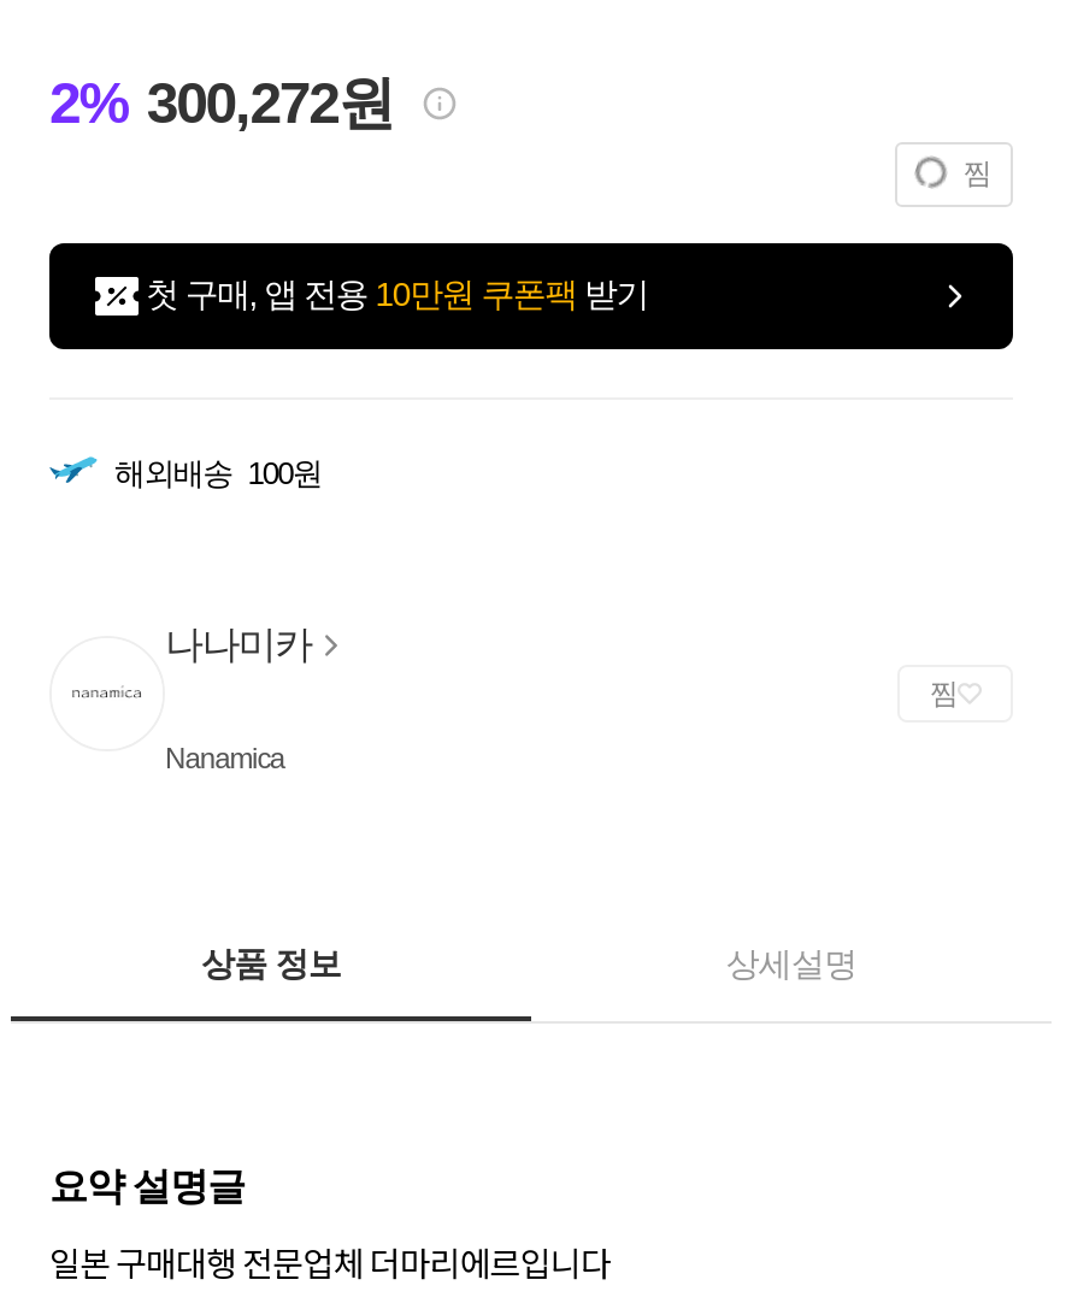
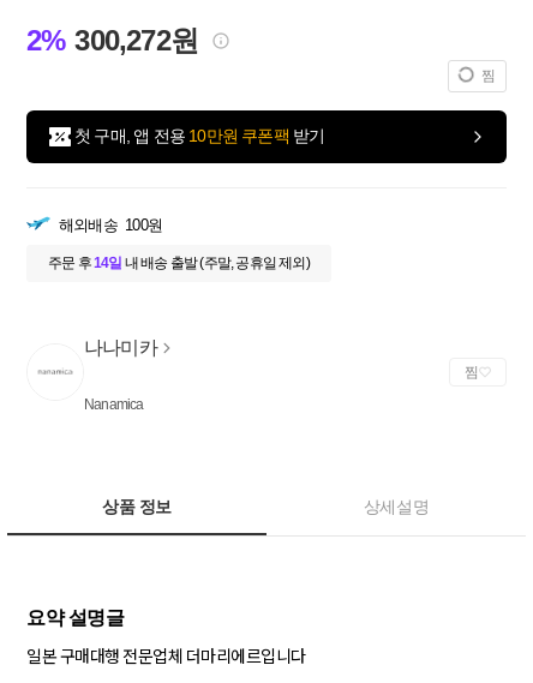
none -> [48,255,309,272] 주문 후 14일 내 배송 출발 (주말, 공휴일 제외)

